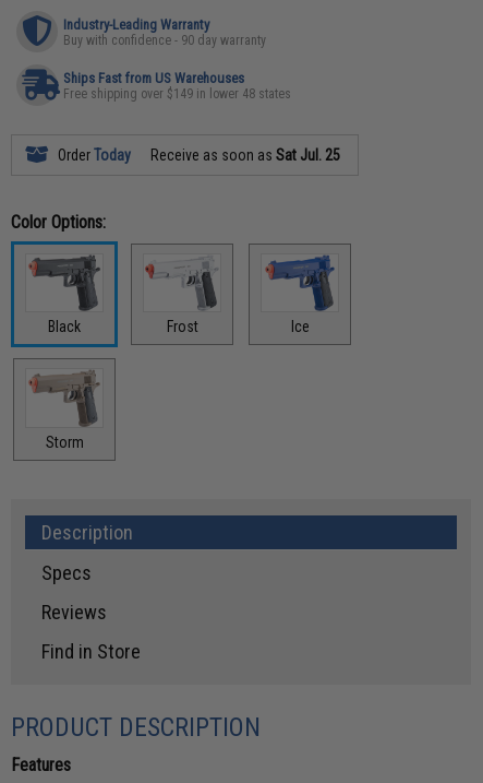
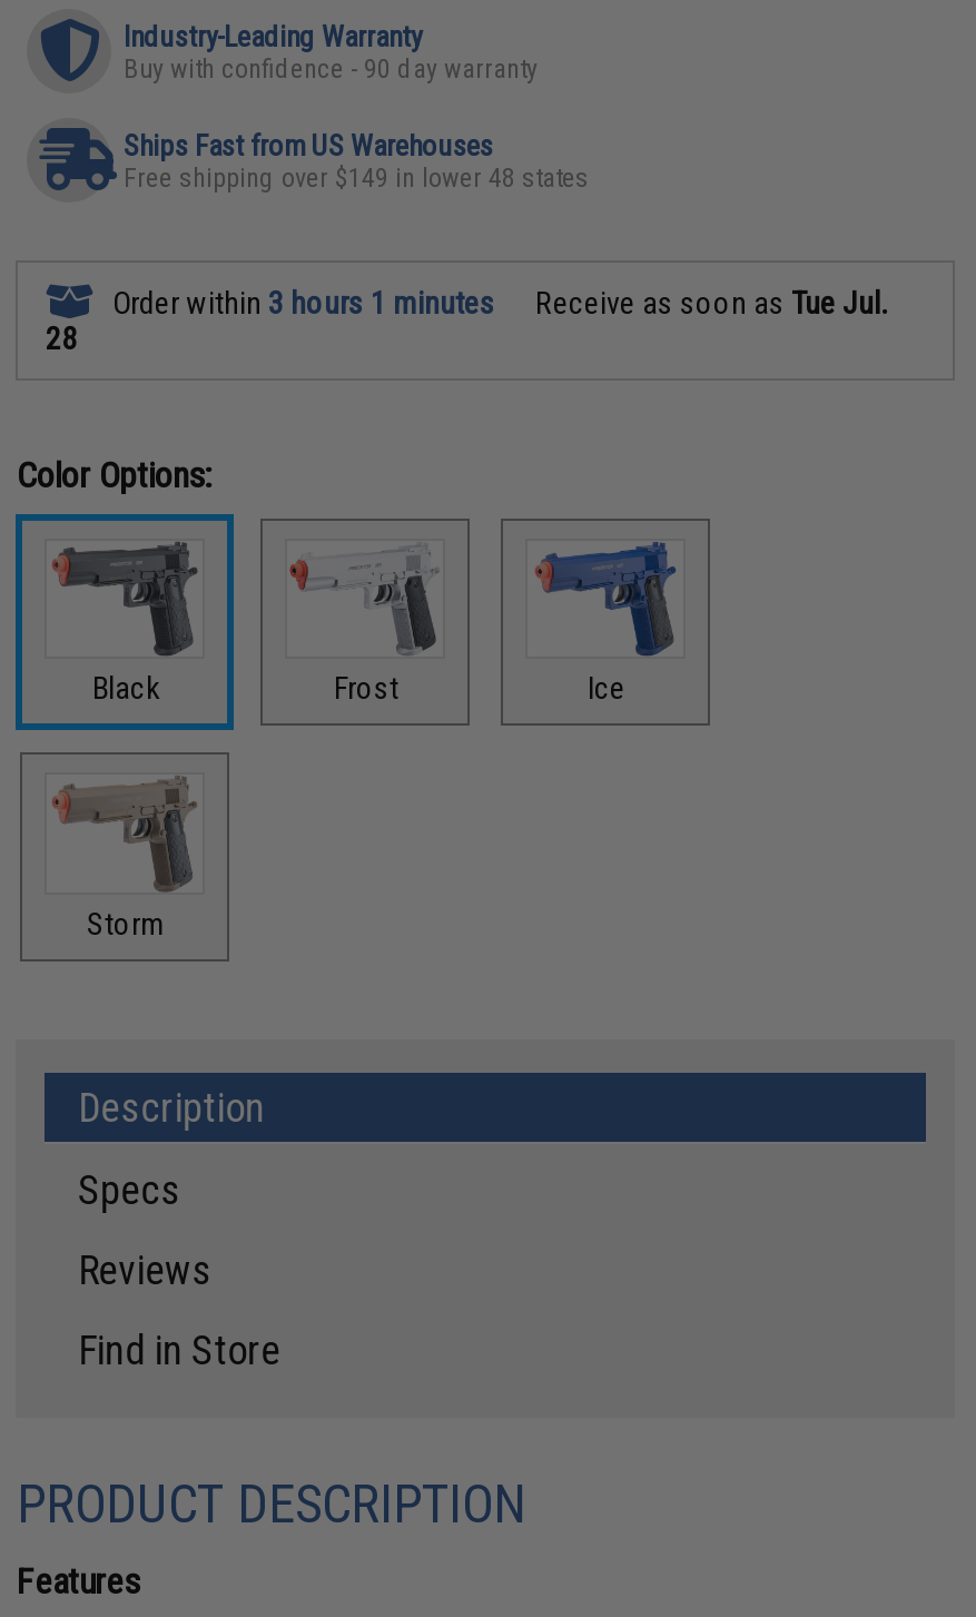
[55,146,341,163] Order Today | Receive as soon as Sat Jul. 25 -> [45,284,887,355] Order within 3 hours 1 minutes | Receive as soon as Tue Jul. | 28

